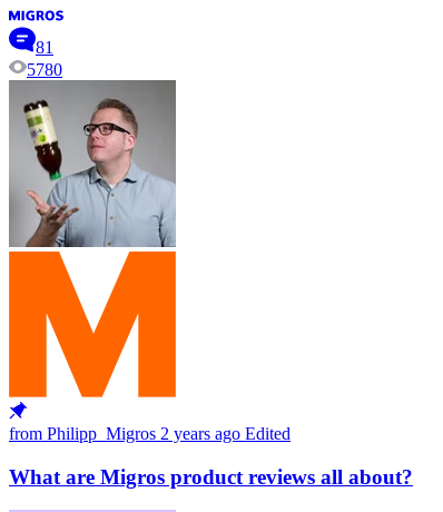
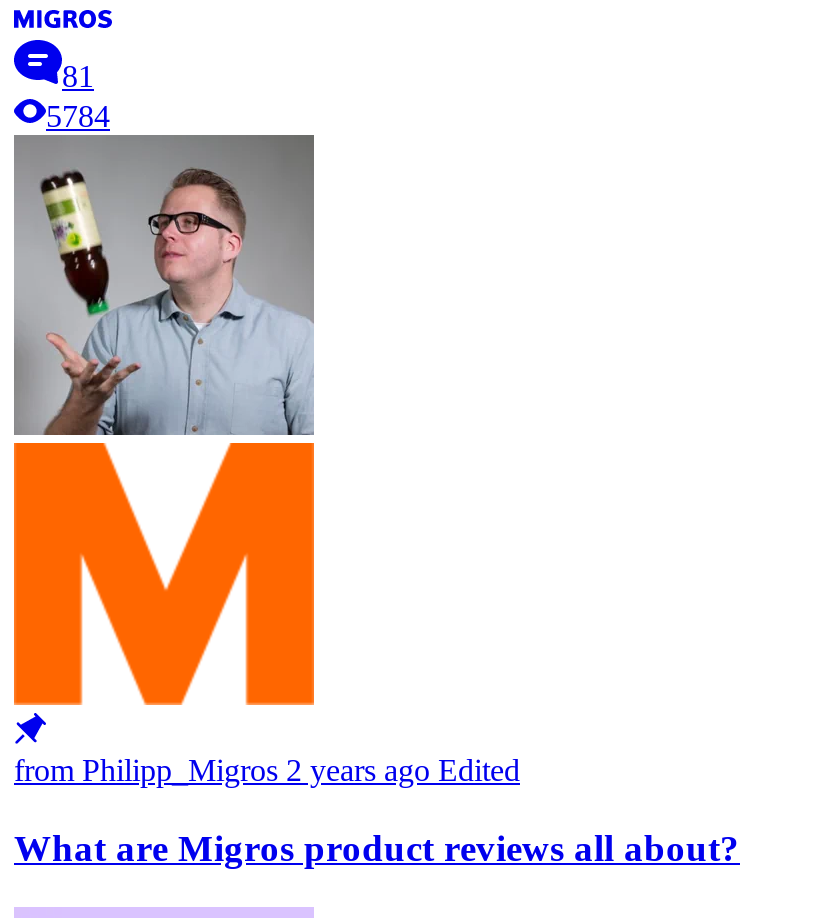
[27,60,62,79] 5780 -> [46,99,110,133] 5784

